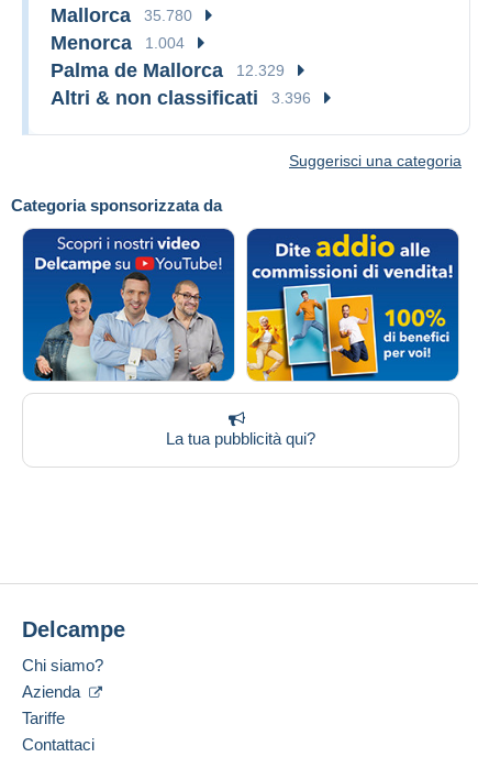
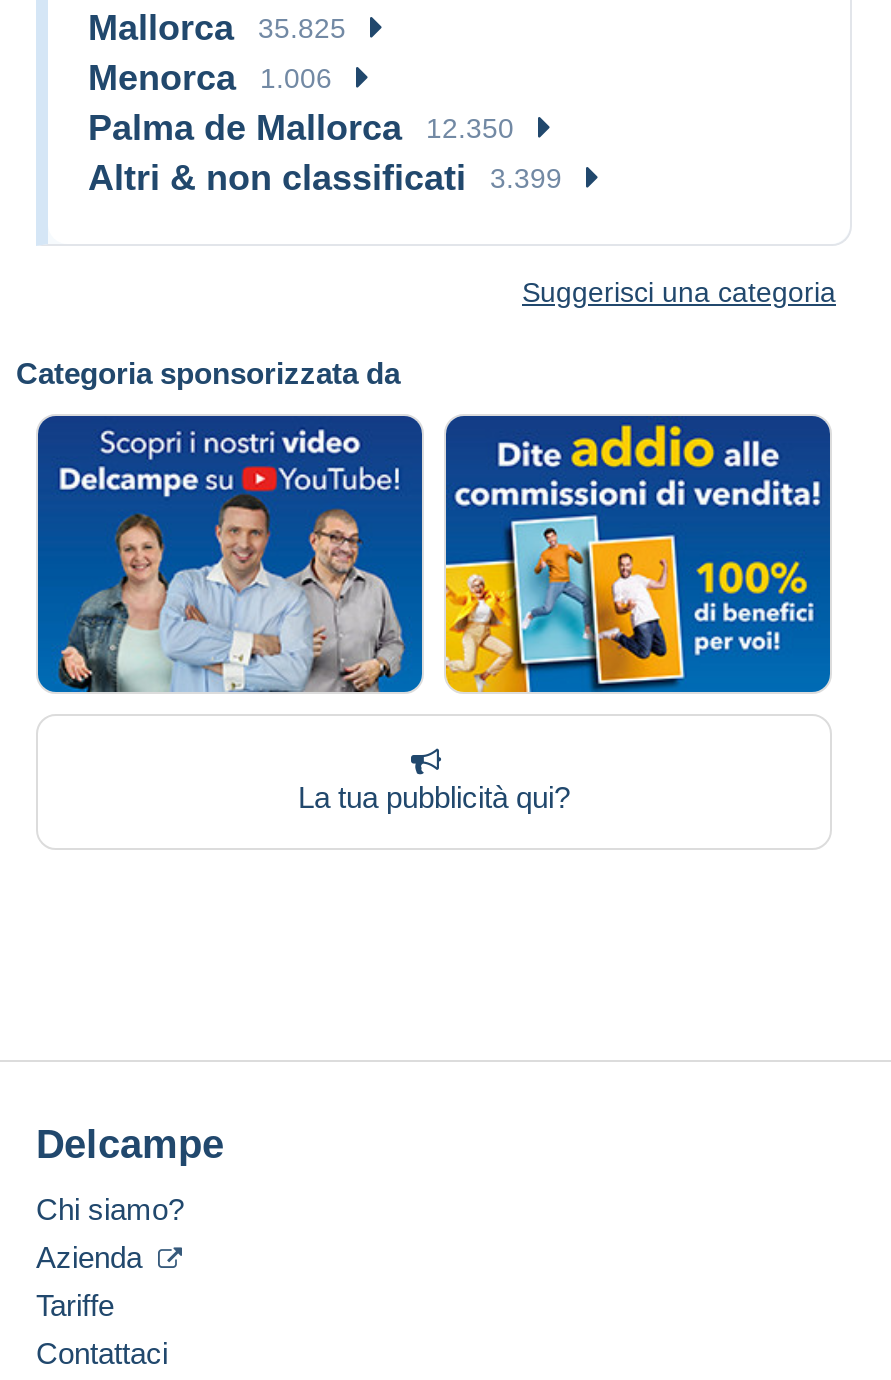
[51,4,192,26] Mallorca 35.780 -> [88,8,346,48] Mallorca 35.825
[51,32,185,54] Menorca 1.004 -> [88,58,332,98] Menorca 1.006
[51,59,285,81] Palma de Mallorca 12.329 -> [88,108,514,148] Palma de Mallorca 12.350
[51,87,311,109] Altri & non classificati 3.396 -> [88,158,562,198] Altri & non classificati 3.399

